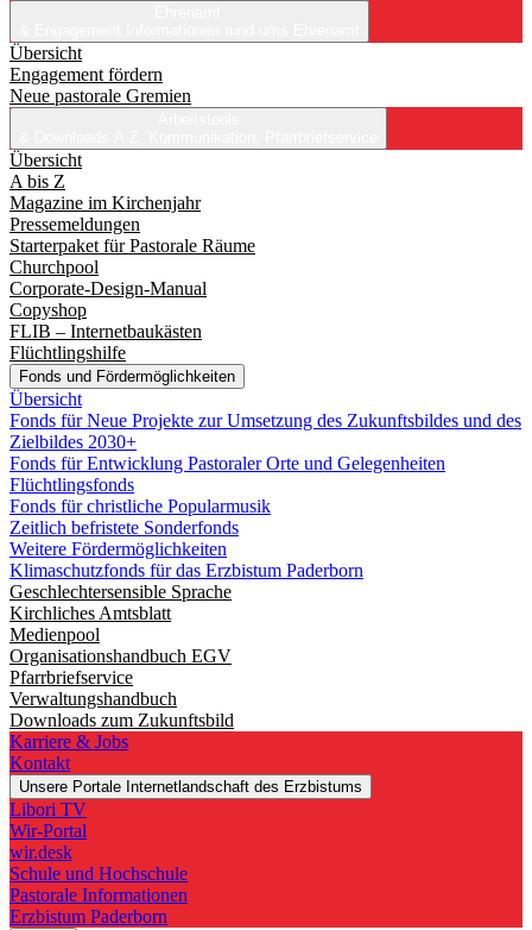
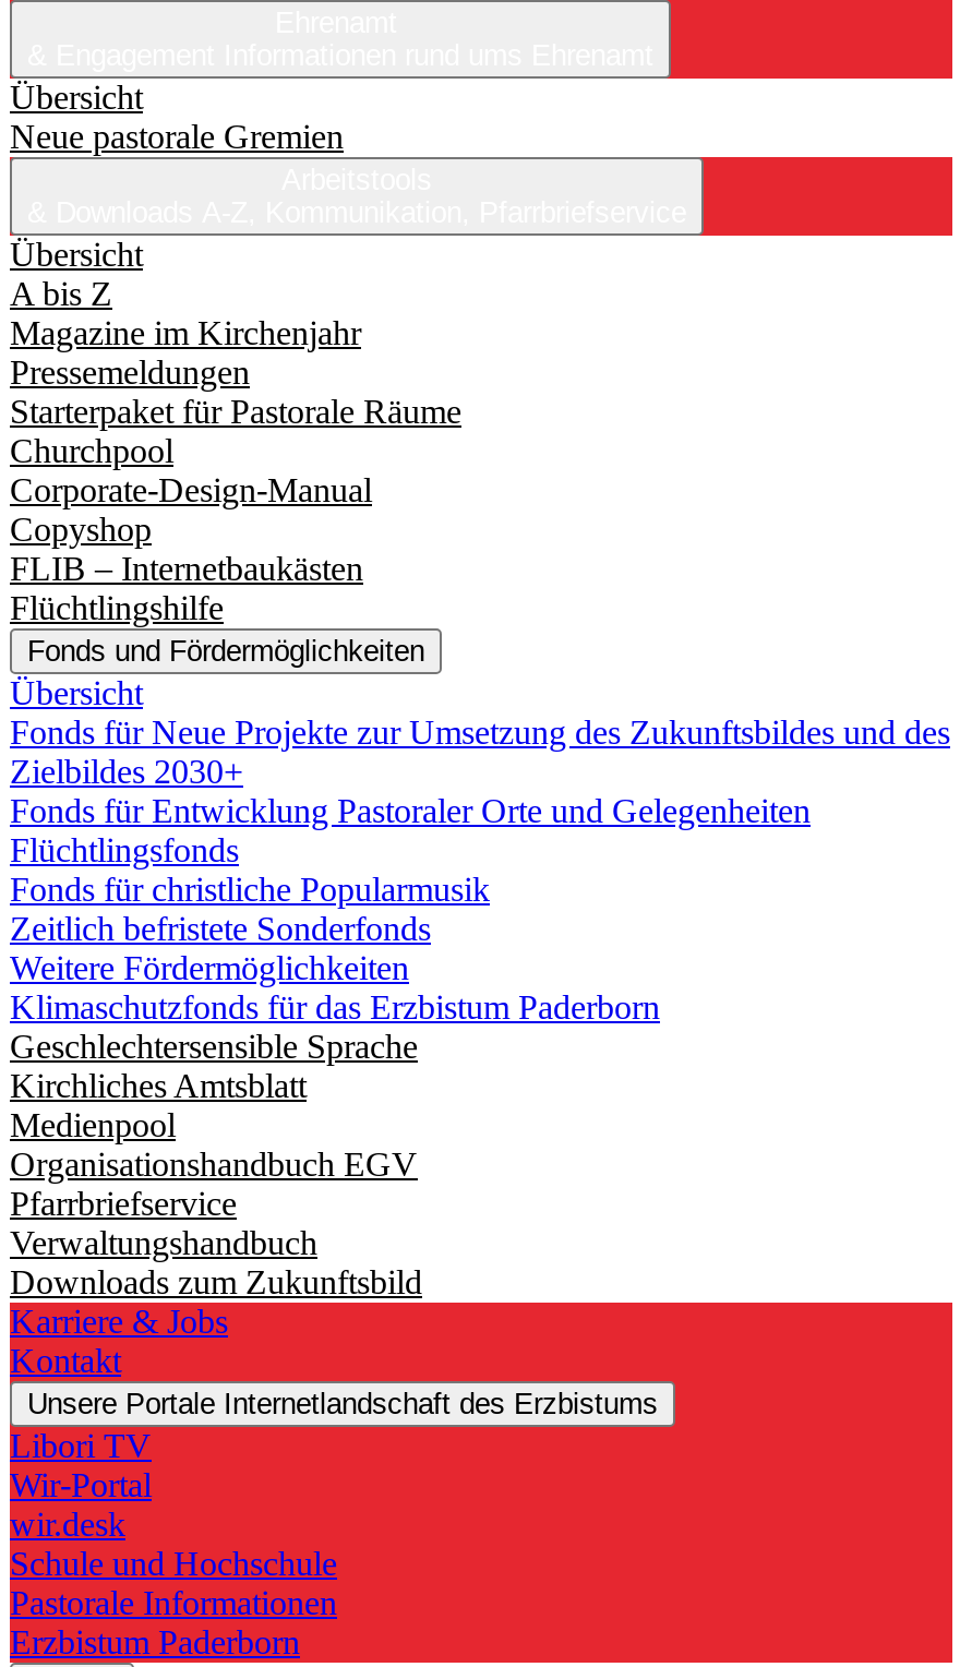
[9,64,163,84] Engagement fördern -> none

